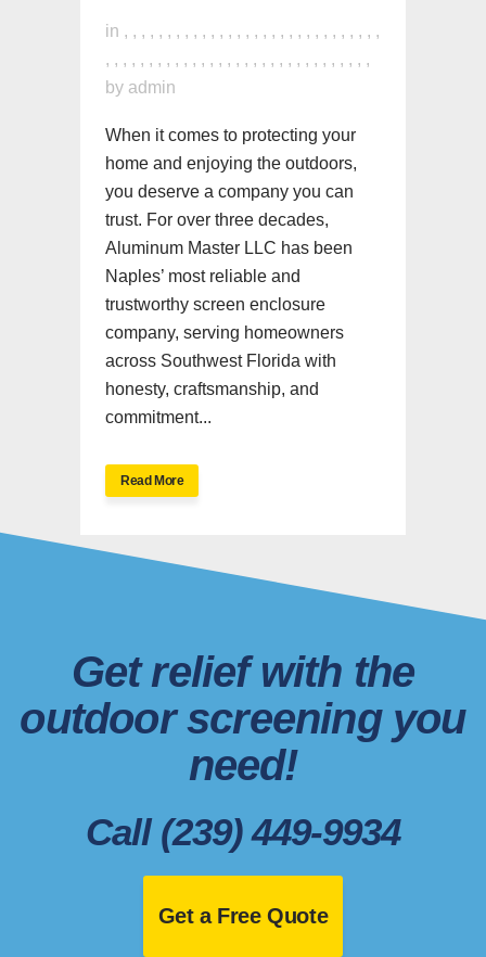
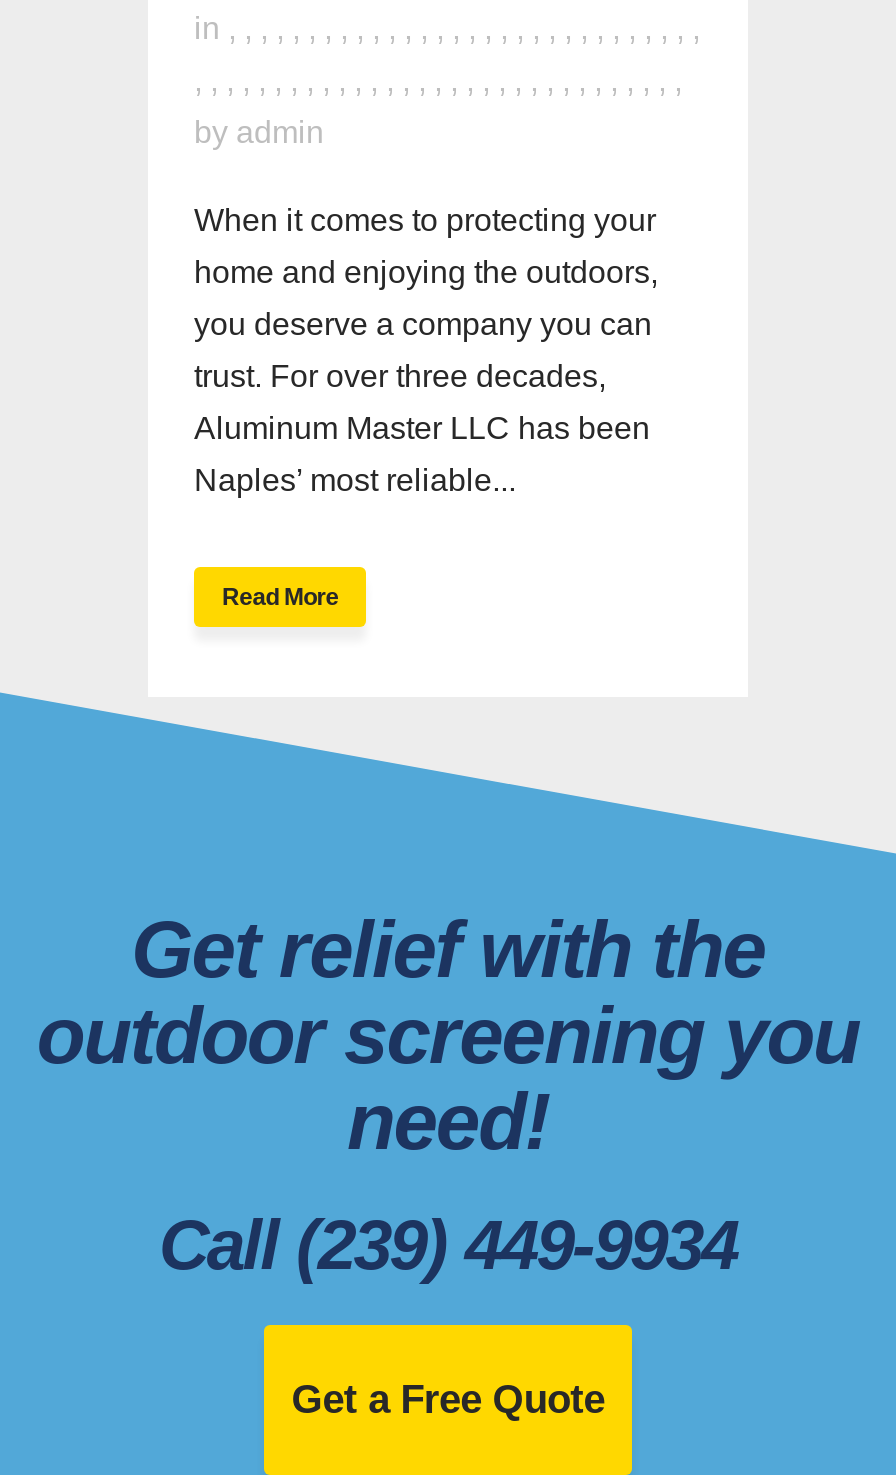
[105,266,344,426] Naples’ most reliable and | trustworthy screen enclosure | company, serving homeowners | across Southwest Florida with | honesty, craftsmanship, and | commitment... -> [194,462,516,496] Naples’ most reliable...

